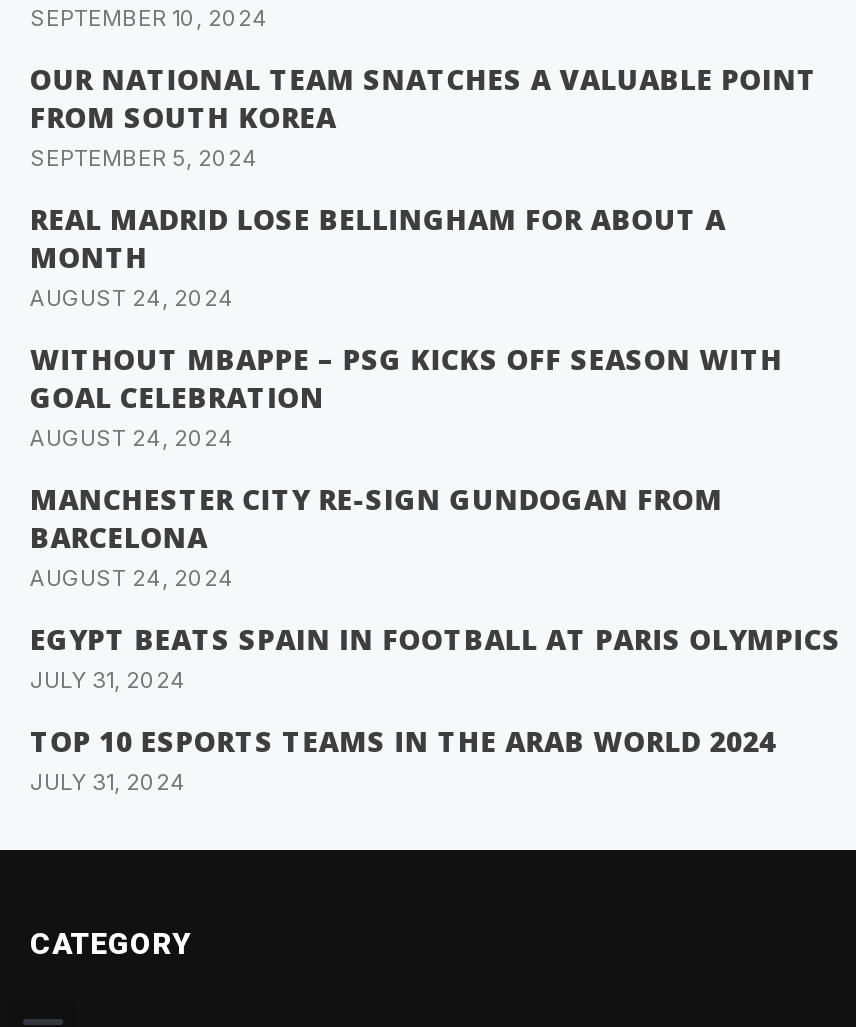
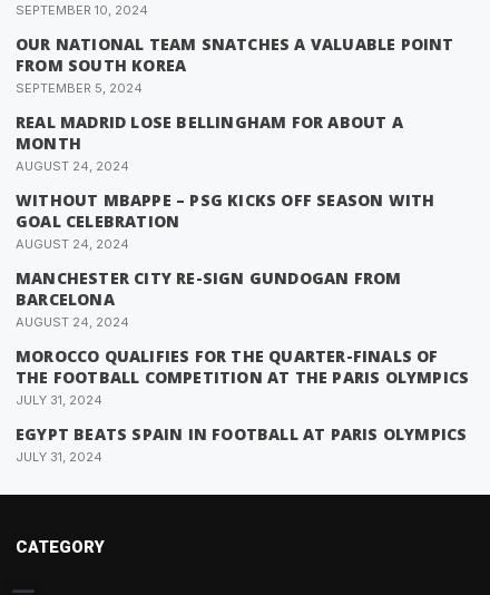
none -> [16,346,469,388] MOROCCO QUALIFIES FOR THE QUARTER-FINALS OF | THE FOOTBALL COMPETITION AT THE PARIS OLYMPICS
moved [30,621,841,659] -> [16,424,467,445]: EGYPT BEATS SPAIN IN FOOTBALL AT PARIS OLYMPICS
[30,723,775,761] TOP 10 ESPORTS TEAMS IN THE ARAB WORLD 2024 -> none

